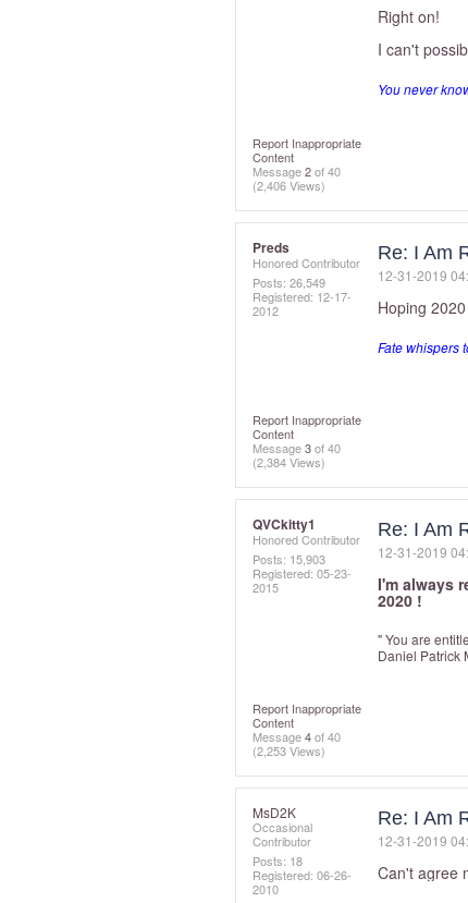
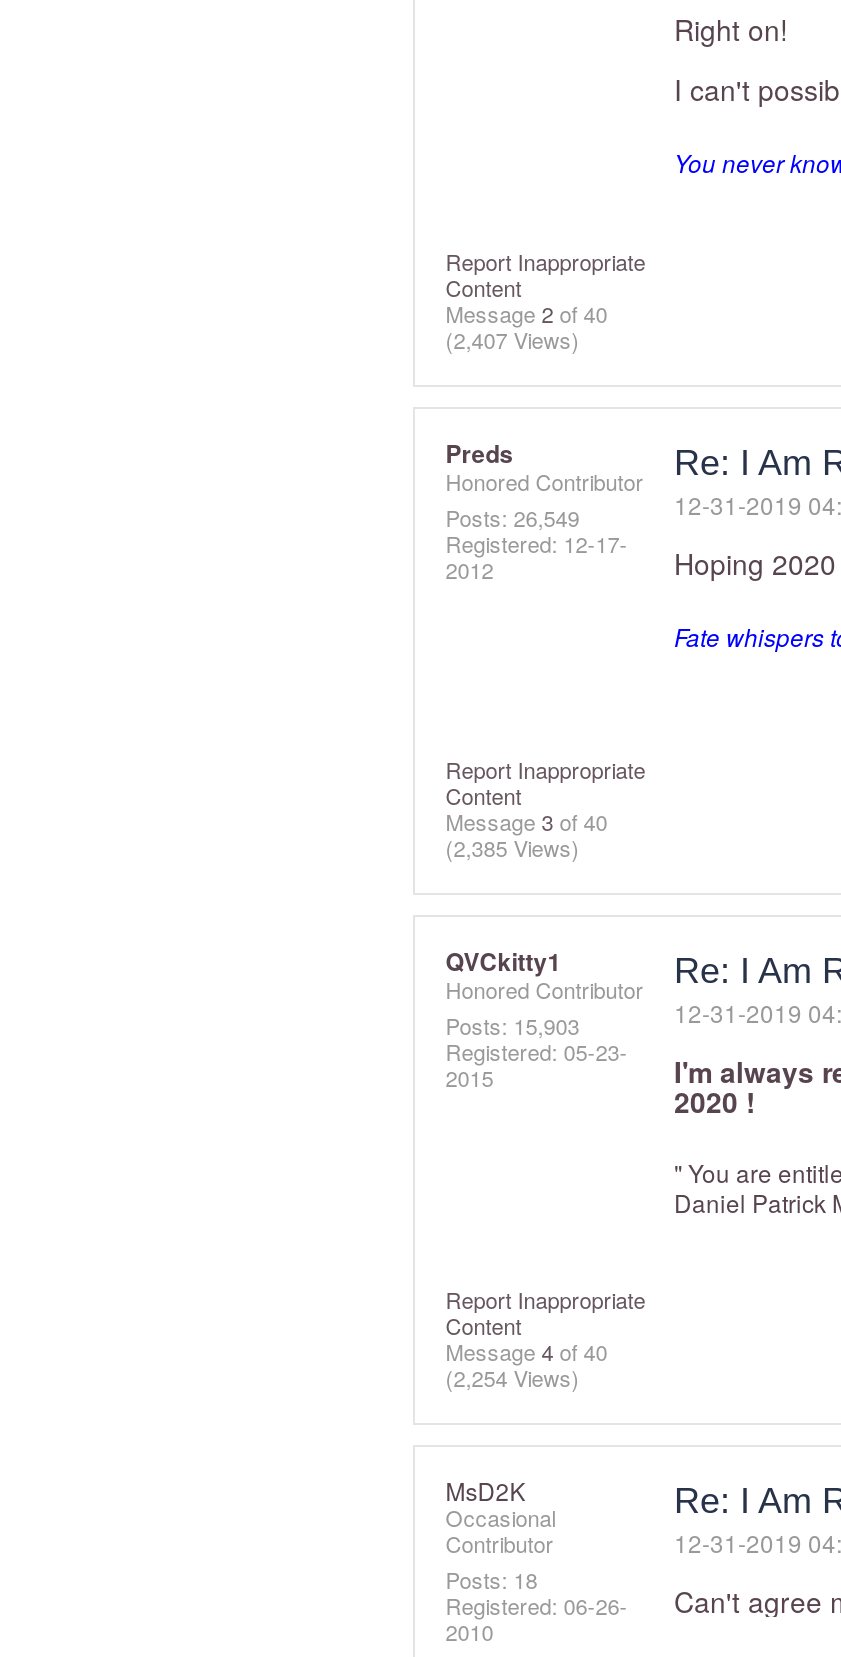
[253,176,326,194] (2,406 Views) -> [445,323,579,355] (2,407 Views)
[253,453,326,471] (2,384 Views) -> [445,831,579,863] (2,385 Views)
[253,742,326,759] (2,253 Views) -> [445,1361,579,1393] (2,254 Views)

